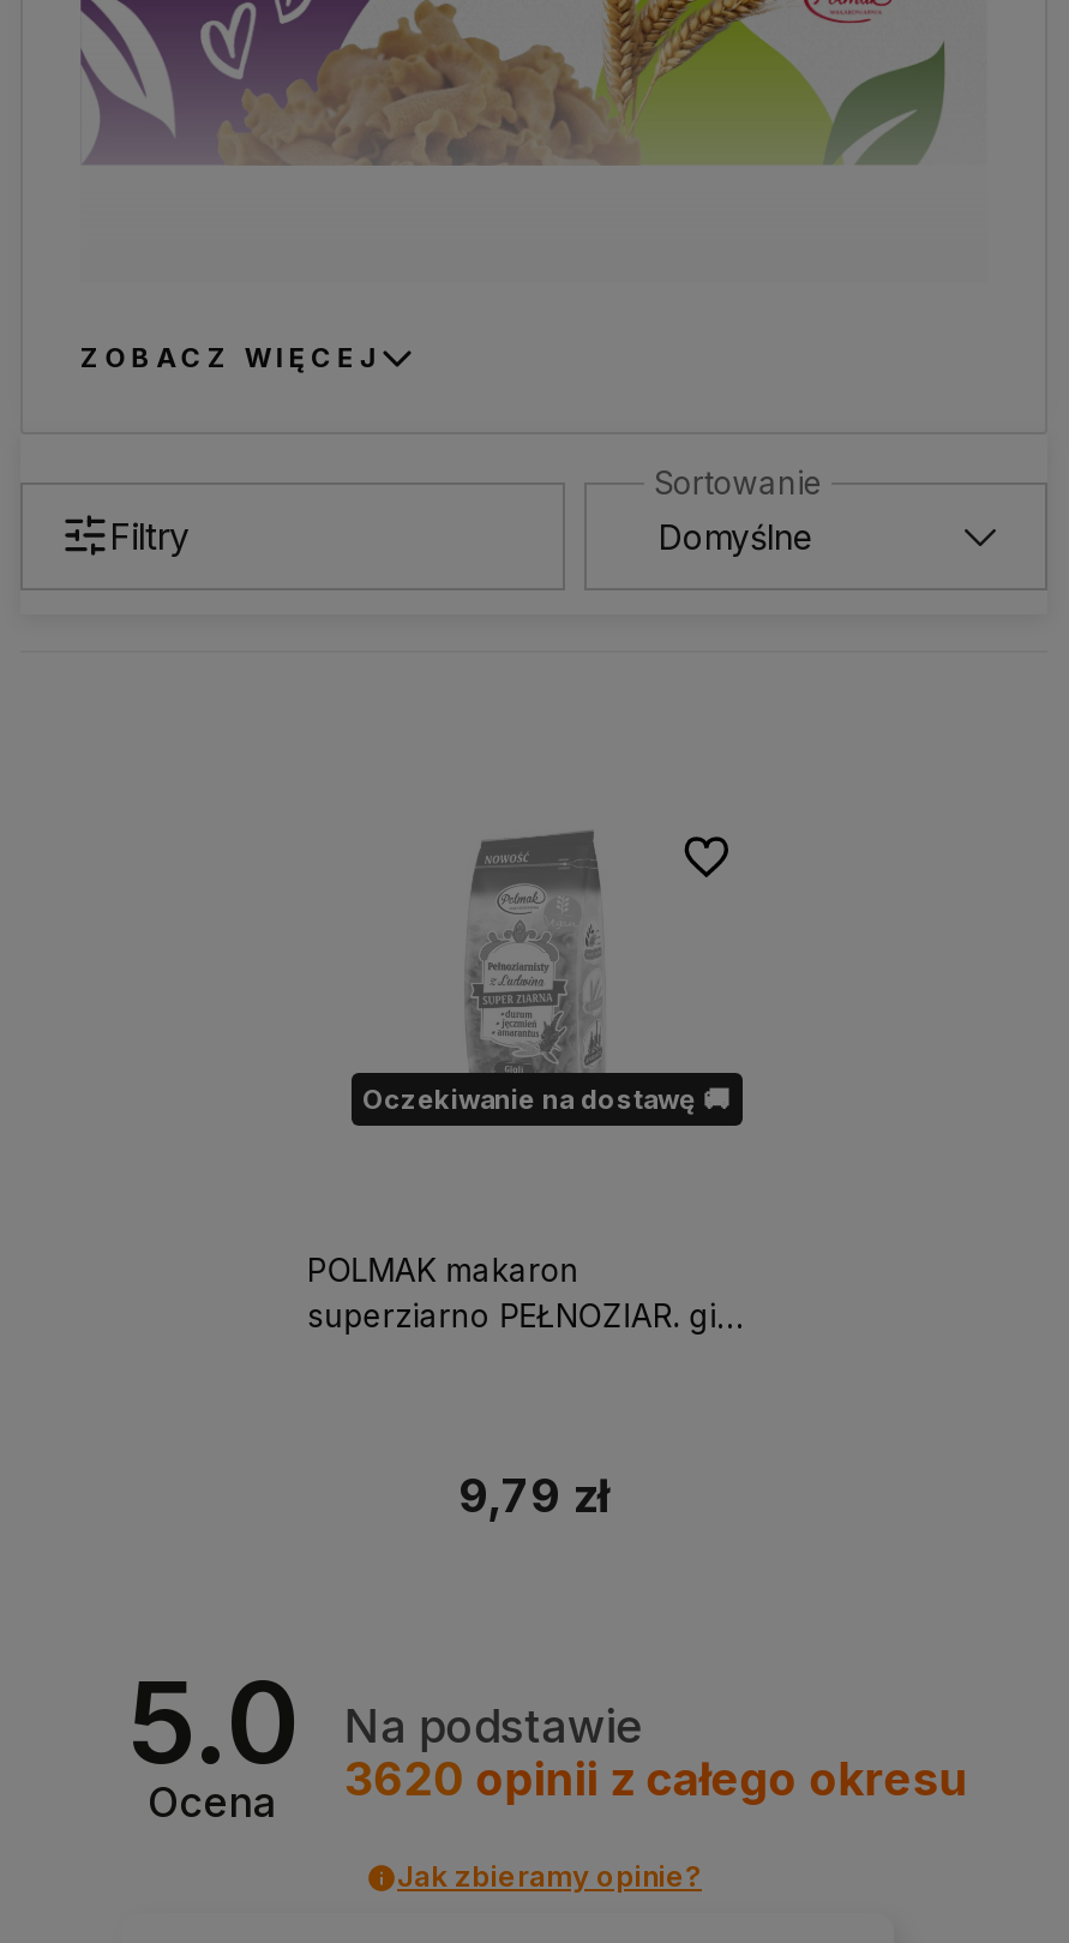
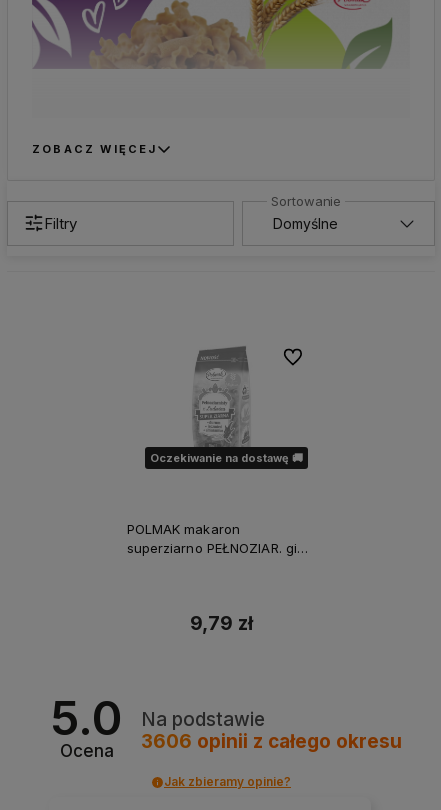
[344,1752,968,1807] 3620 opinii z całego okresu -> [141,730,402,753] 3606 opinii z całego okresu

